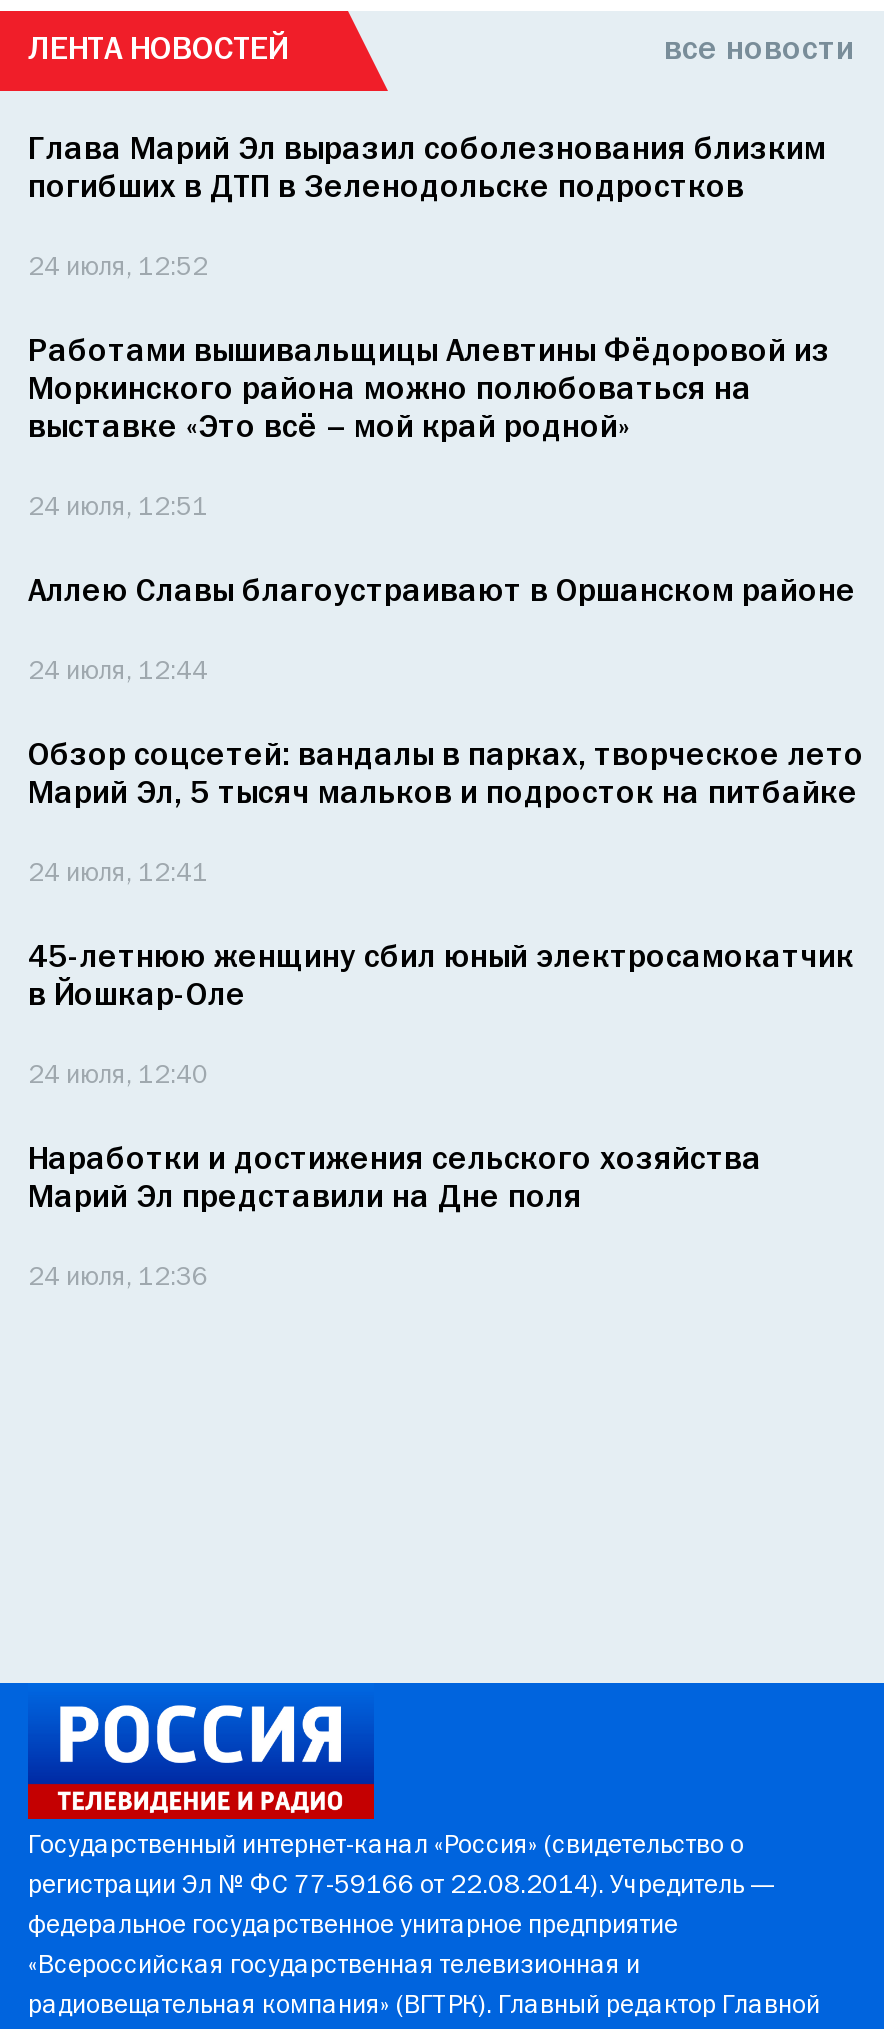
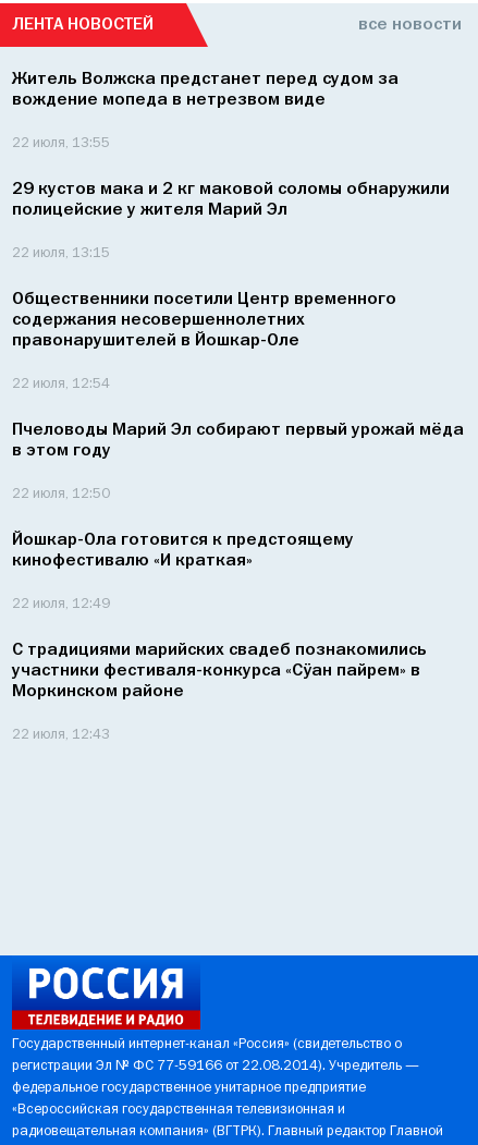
[28,137,826,203] Глава Марий Эл выразил соболезнования близким | погибших в ДТП в Зеленодольске подростков -> [12,72,399,108] Житель Волжска предстанет перед судом за | вождение мопеда в нетрезвом виде
[28,257,208,279] 24 июля, 12:52 -> [12,137,110,149] 22 июля, 13:55
[28,339,830,443] Работами вышивальщицы Алевтины Фёдоровой из | Моркинского района можно полюбоваться на | выставке «Это всё – мой край родной» -> [12,182,450,218] 29 кустов мака и 2 кг маковой соломы обнаружили | полицейские у жителя Марий Эл
[28,497,208,519] 24 июля, 12:51 -> [12,247,110,259] 22 июля, 13:15
[28,579,856,607] Аллею Славы благоустраивают в Оршанском районе -> [12,292,396,349] Общественники посетили Центр временного | содержания несовершеннолетних | правонарушителей в Йошкар-Оле
[28,661,208,683] 24 июля, 12:44 -> [12,378,110,390] 22 июля, 12:54
[28,743,864,809] Обзор соцсетей: вандалы в парках, творческое лето | Марий Эл, 5 тысяч мальков и подросток на питбайке -> [12,423,464,459] Пчеловоды Марий Эл собирают первый урожай мёда | в этом году
[28,863,208,885] 24 июля, 12:41 -> [12,488,110,500] 22 июля, 12:50
[28,945,854,1011] 45-летнюю женщину сбил юный электросамокатчик | в Йошкар-Оле -> [12,533,354,569] Йошкар-Ола готовится к предстоящему | кинофестивалю «И краткая»
[28,1065,208,1087] 24 июля, 12:40 -> [12,598,110,610] 22 июля, 12:49
[28,1147,762,1213] Наработки и достижения сельского хозяйства | Марий Эл представили на Дне поля -> [12,643,427,699] С традициями марийских свадеб познакомились | участники фестиваля-конкурса «Сӱан пайрем» в | Моркинском районе
[28,1267,208,1289] 24 июля, 12:36 -> [12,729,110,741] 22 июля, 12:43

